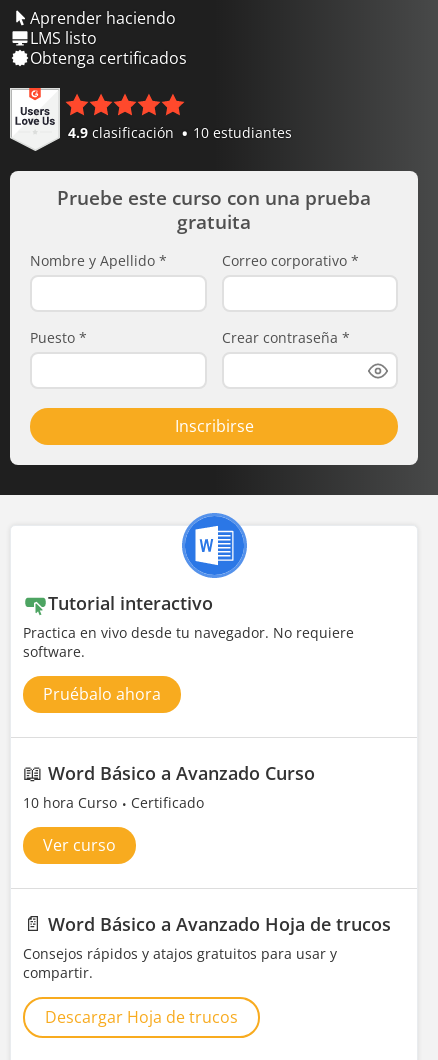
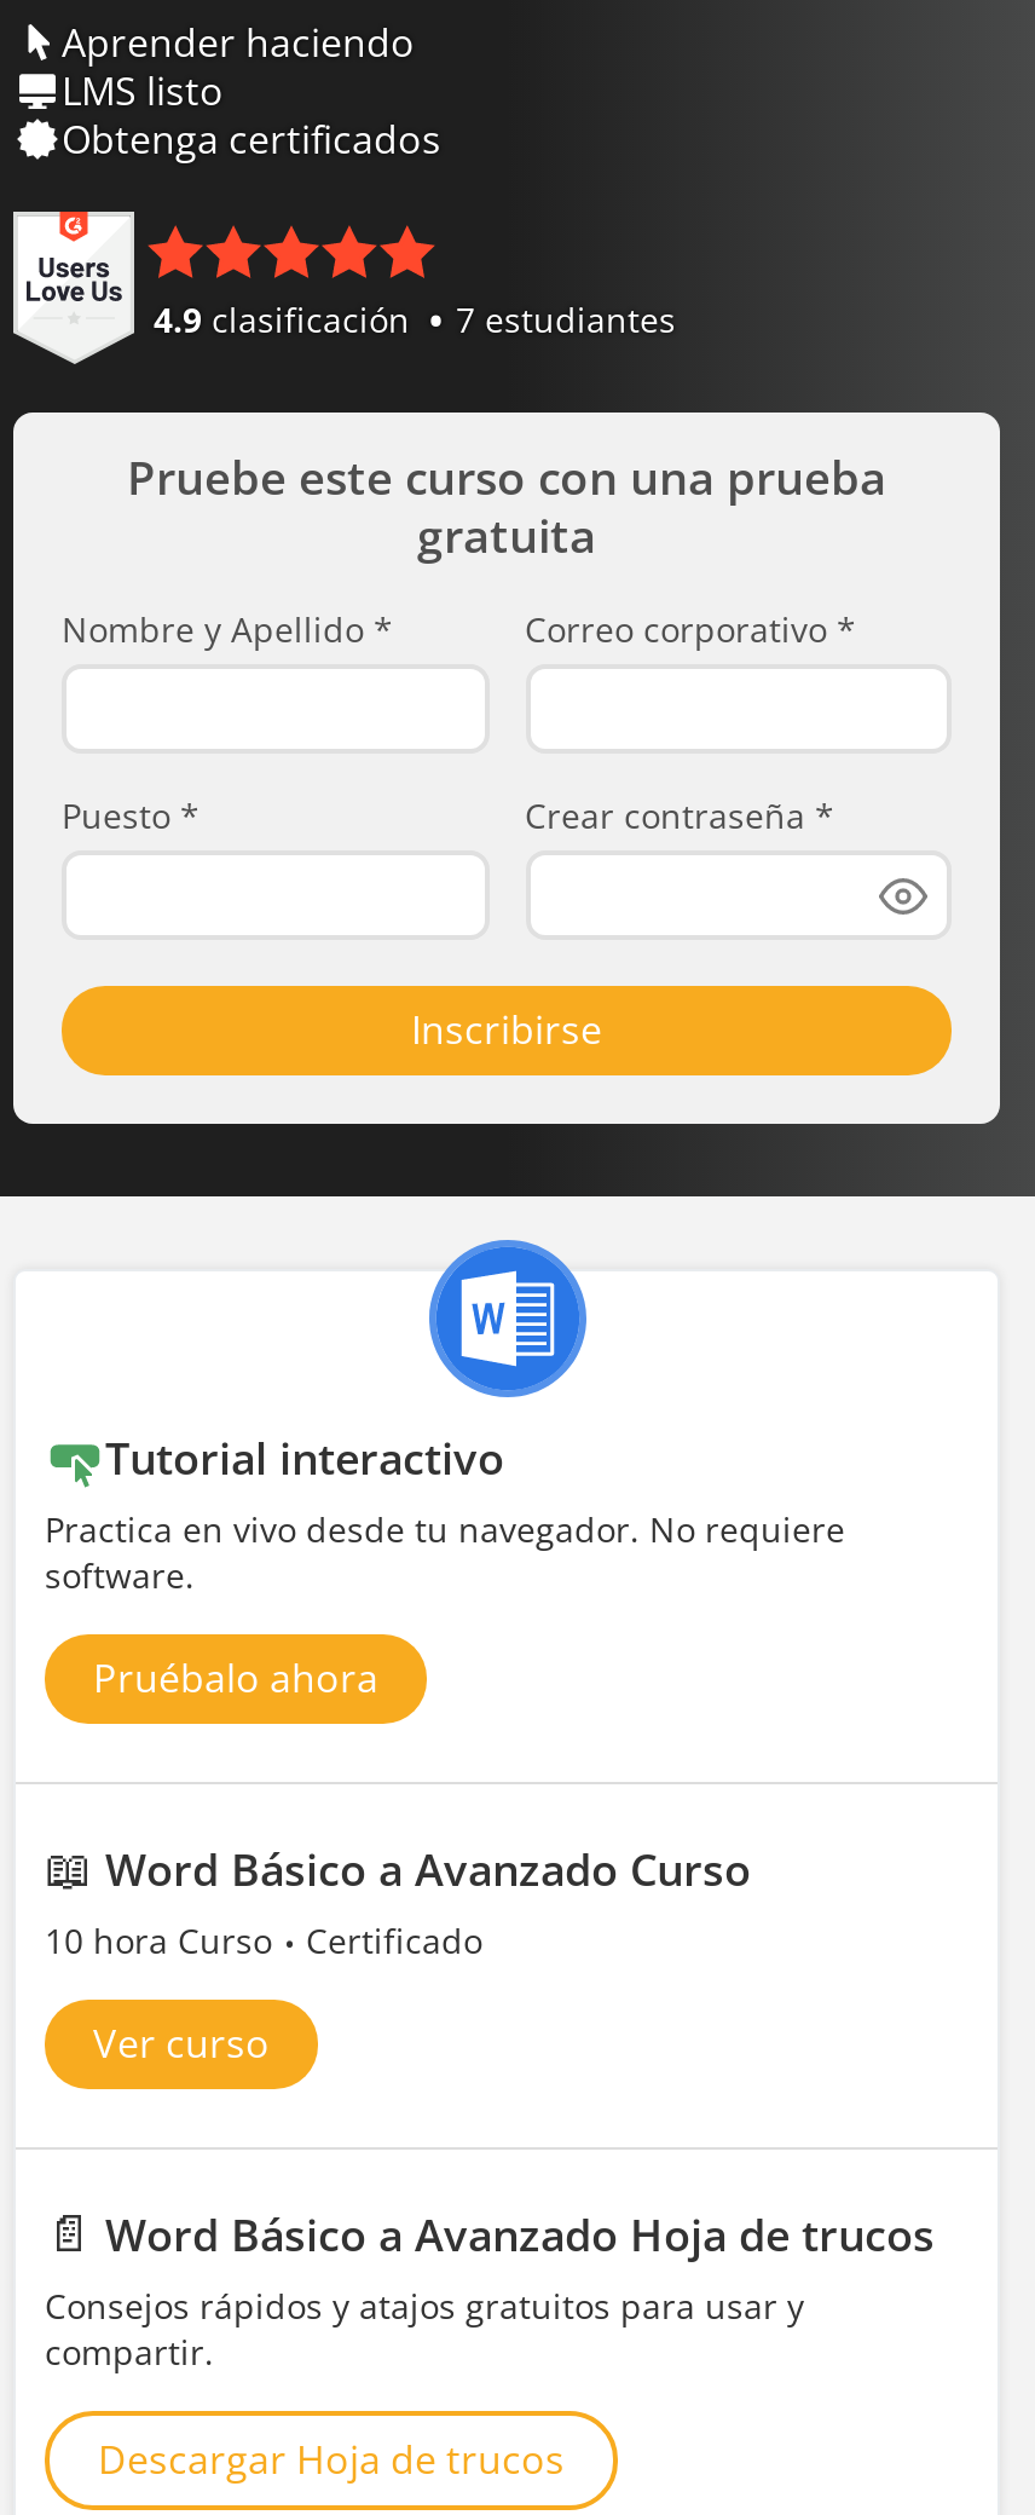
[68,123,292,142] 4.9 clasificación 10 estudiantes -> [154,296,676,342] 4.9 clasificación 7 estudiantes

